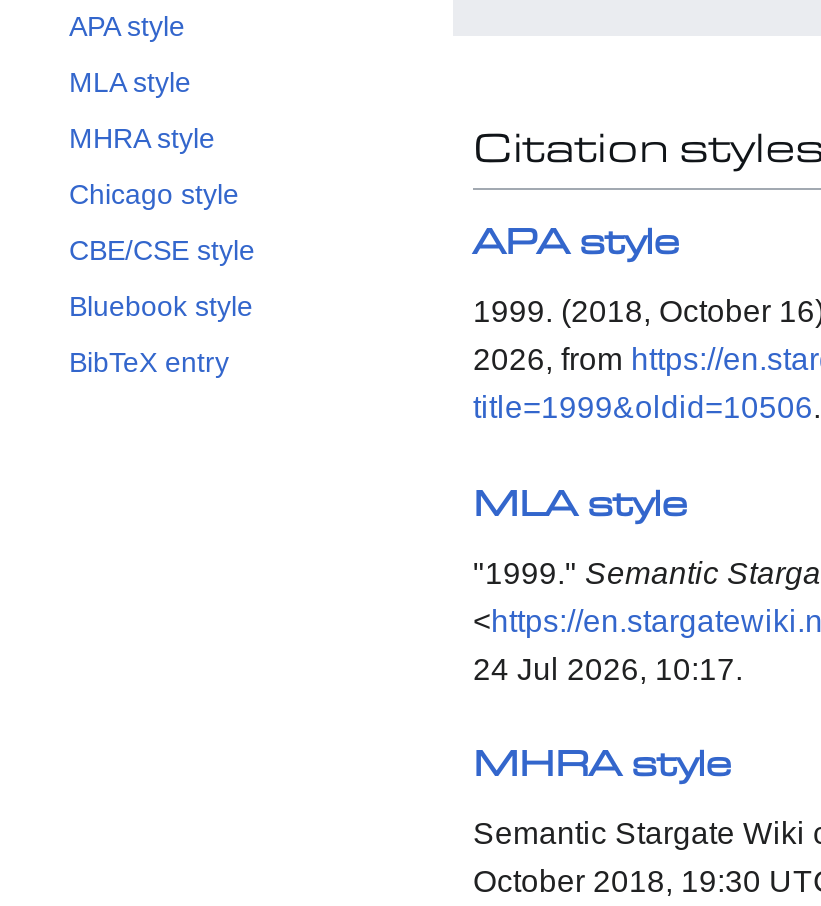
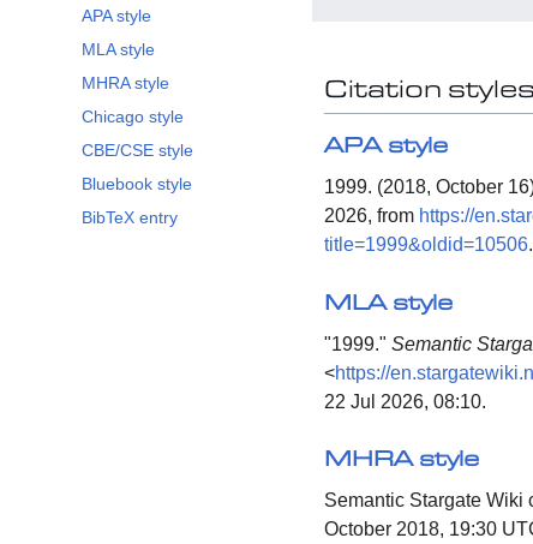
[473,651,743,685] 24 Jul 2026, 10:17. -> [324,391,486,412] 22 Jul 2026, 08:10.

